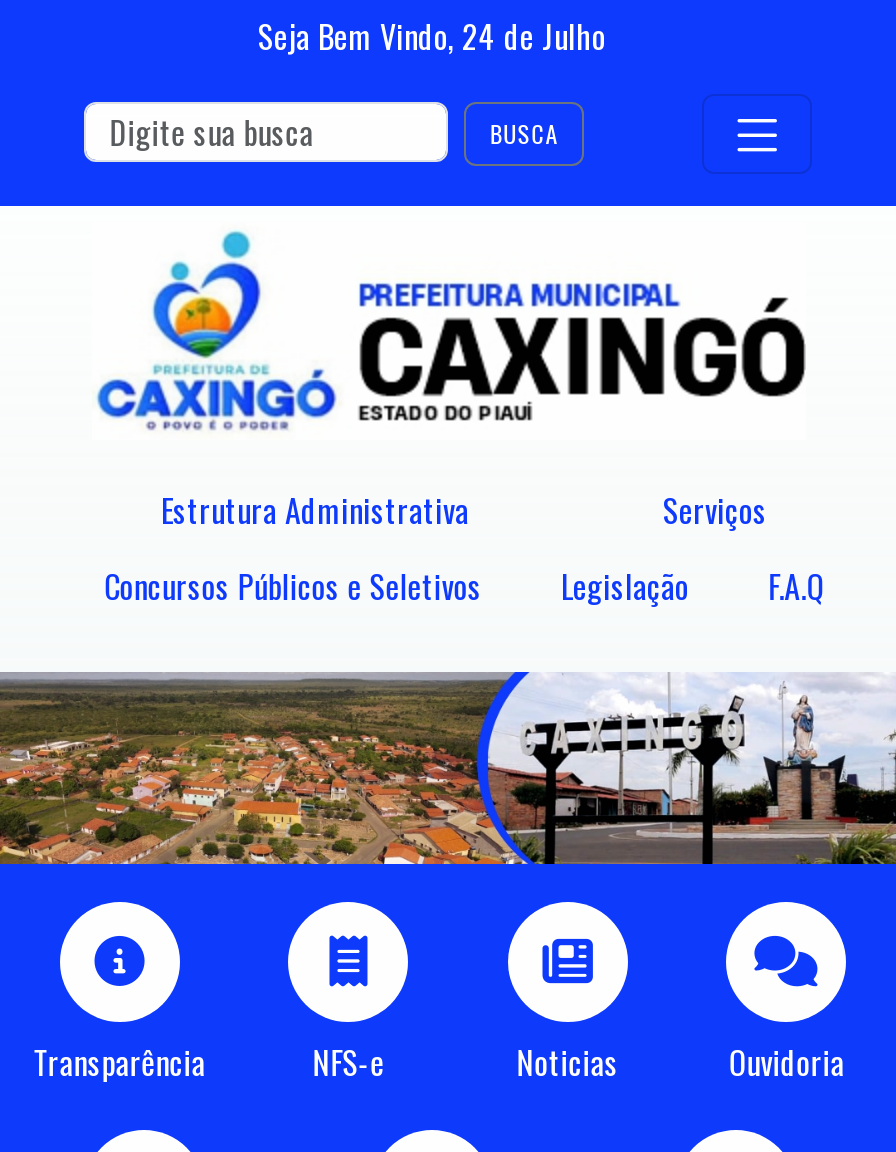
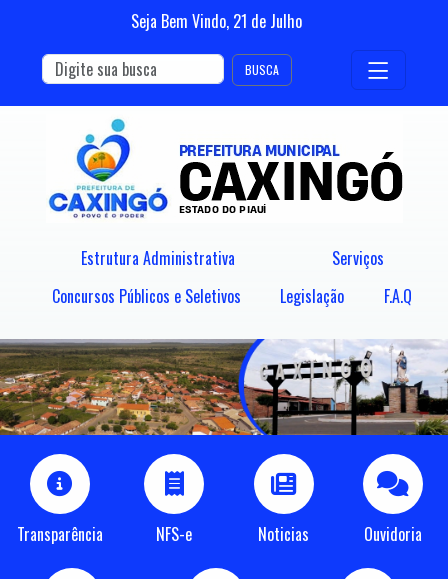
[258,12,606,60] Seja Bem Vindo, 24 de Julho -> [130,9,301,33] Seja Bem Vindo, 21 de Julho

